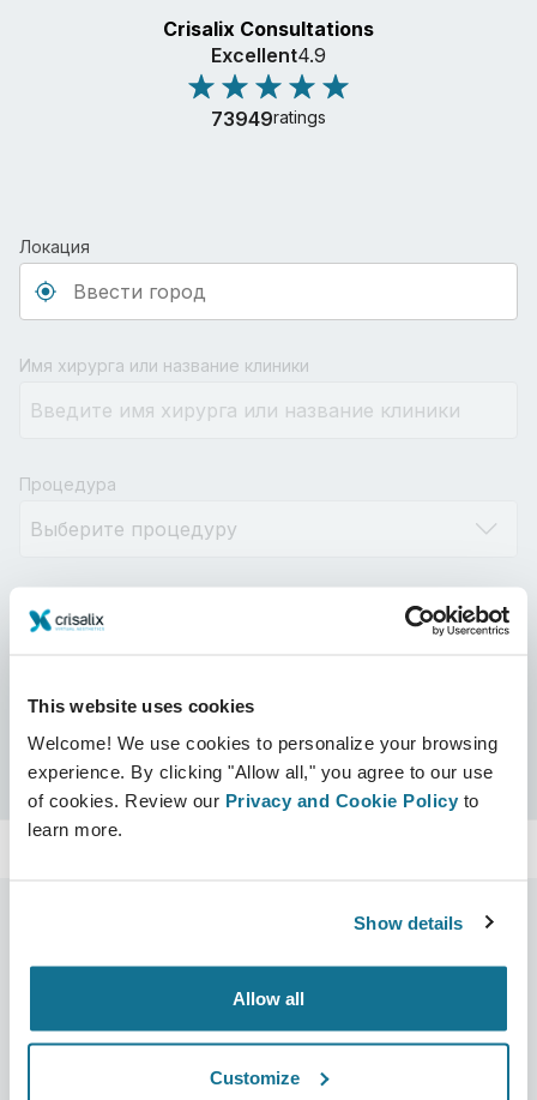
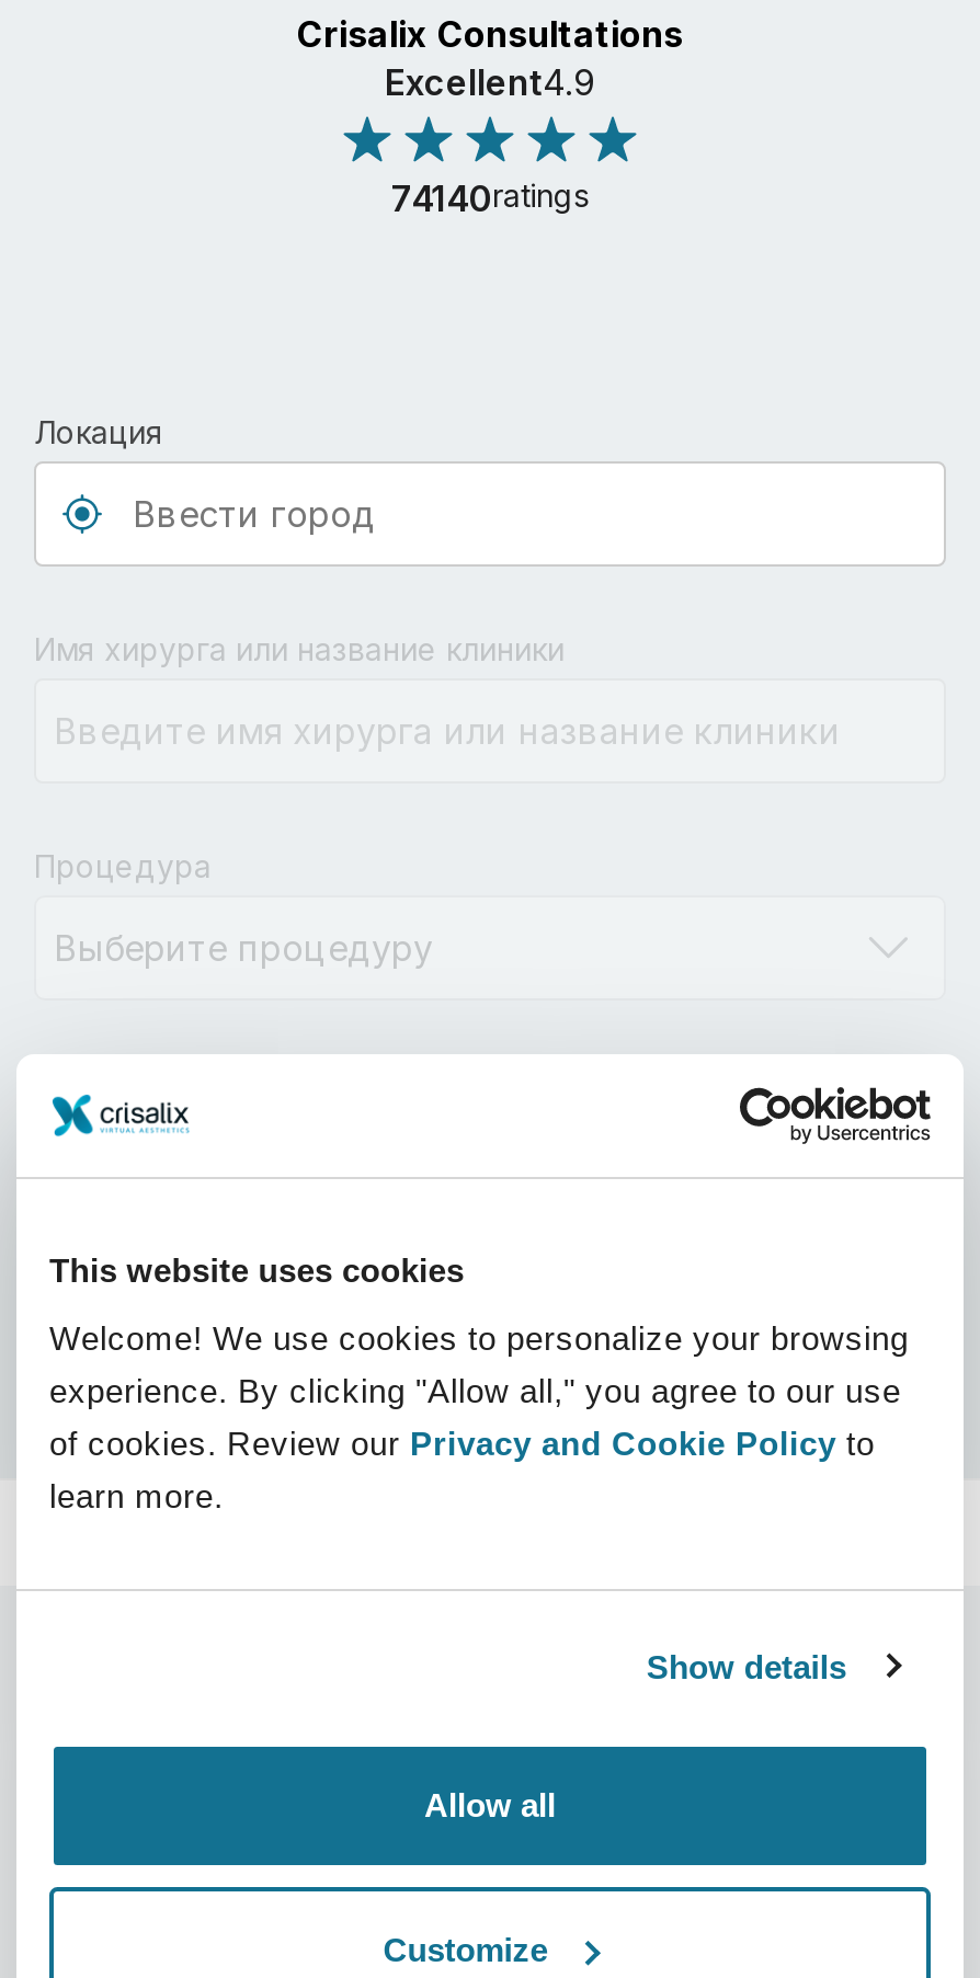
[211,107,326,131] 73949ratings -> [391,176,589,220] 74140ratings

